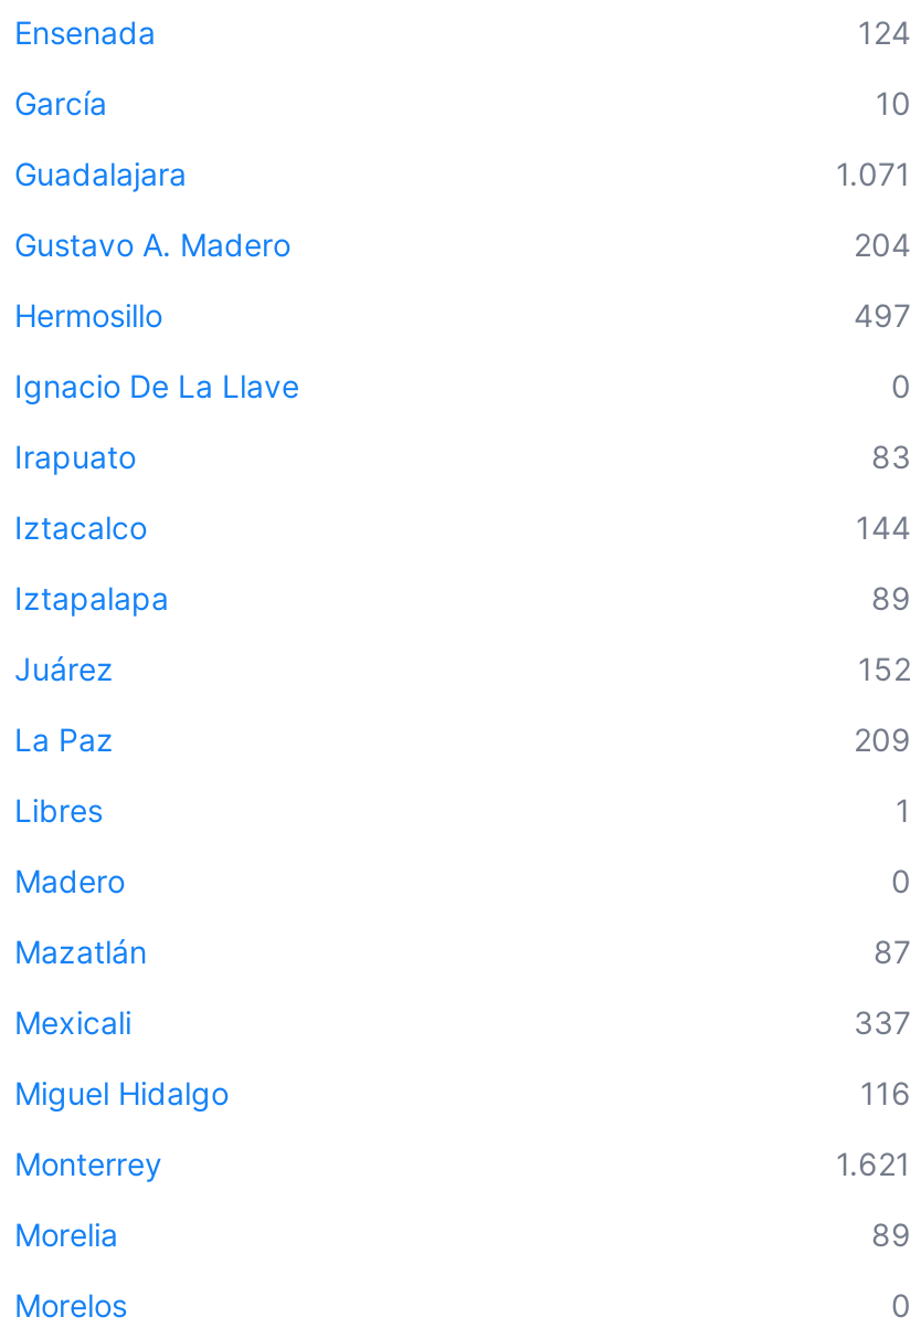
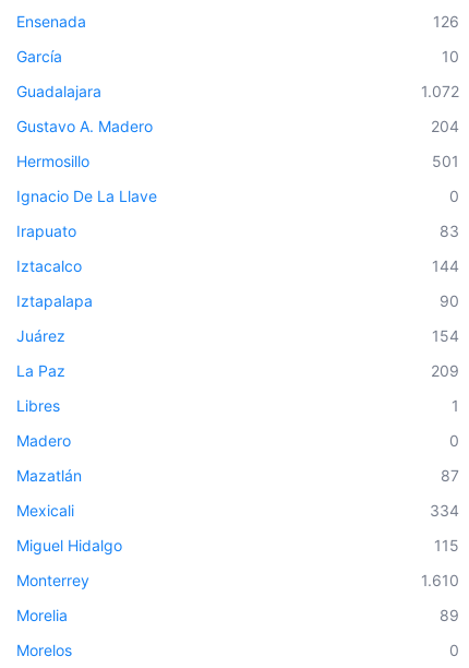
[858,12,911,50] 124 -> [433,12,459,30] 126
[836,154,911,191] 1.071 -> [421,81,459,100] 1.072
[854,295,911,333] 497 -> [432,151,459,170] 501
[871,578,911,616] 89 -> [440,291,459,310] 90
[858,649,911,686] 152 -> [432,326,459,344] 154
[854,1002,911,1040] 337 -> [430,501,459,519] 334
[860,1073,911,1111] 116 -> [434,535,459,554] 115
[836,1144,911,1181] 1.621 -> [421,570,459,589] 1.610

